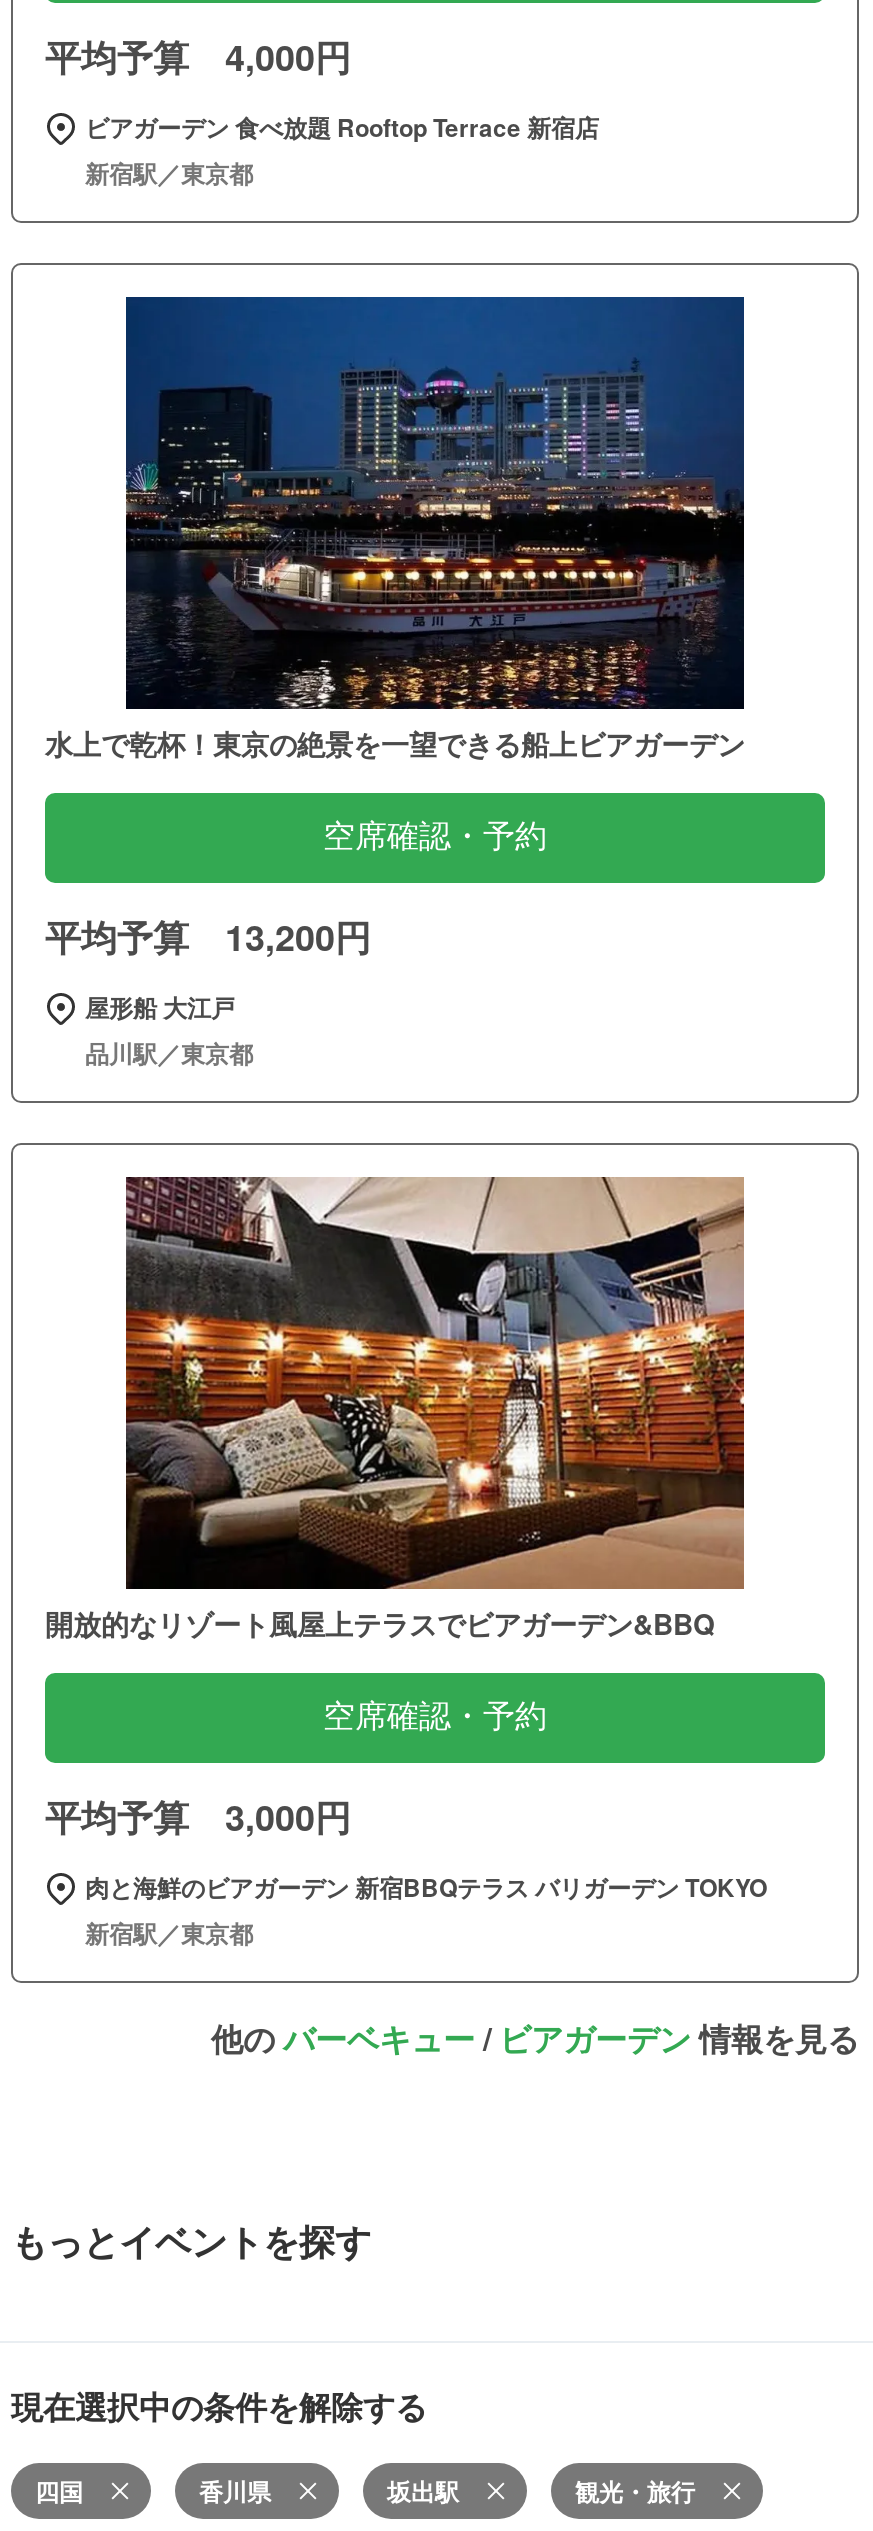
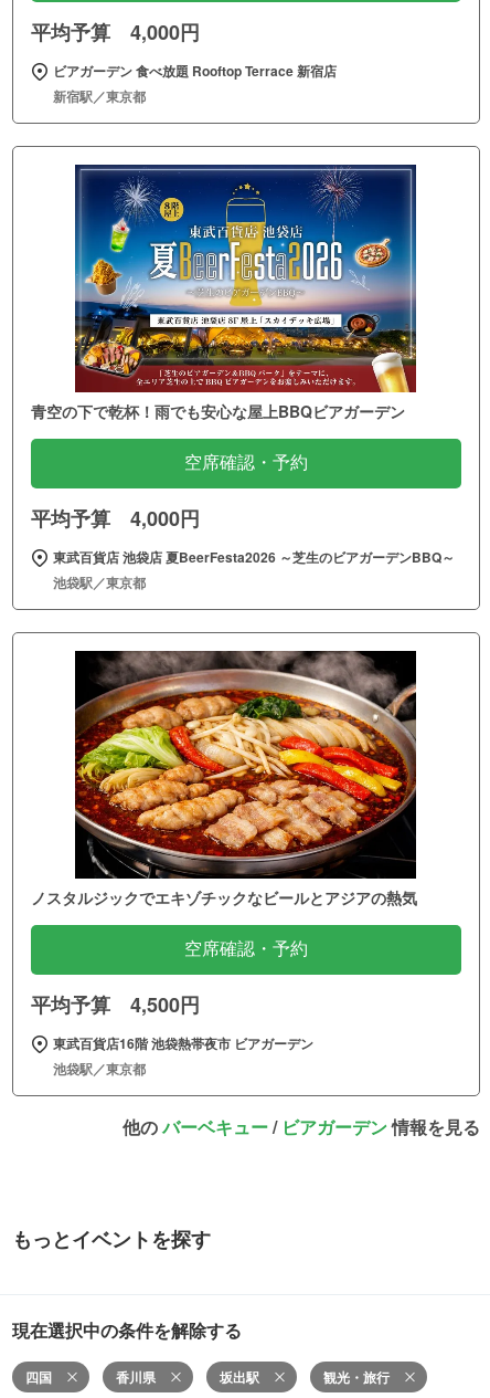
[45,296,747,764] [image] | 水上で乾杯！東京の絶景を一望できる船上ビアガーデン -> [31,164,417,422] [image] | 青空の下で乾杯！雨でも安心な屋上BBQビアガーデン
[45,912,371,964] 平均予算 13,200円 -> [31,504,200,533] 平均予算 4,000円
[85,990,253,1072] 屋形船 大江戸 | 品川駅／東京都 -> [53,547,455,592] 東武百貨店 池袋店 夏BeerFesta2026 ～芝生のビアガーデンBBQ～ | 池袋駅／東京都
[45,1176,745,1644] [image] | 開放的なリゾート風屋上テラスでビアガーデン&BBQ -> [31,650,417,908] [image] | ノスタルジックでエキゾチックなビールとアジアの熱気
[45,1792,351,1844] 平均予算 3,000円 -> [31,990,200,1019] 平均予算 4,500円
[85,1870,767,1952] 肉と海鮮のビアガーデン 新宿BBQテラス バリガーデン TOKYO | 新宿駅／東京都 -> [53,1033,313,1078] 東武百貨店16階 池袋熱帯夜市 ビアガーデン | 池袋駅／東京都

